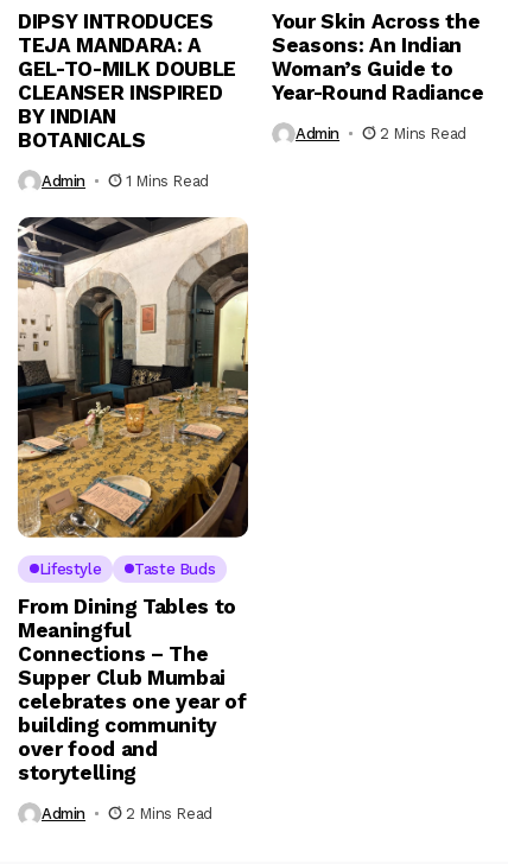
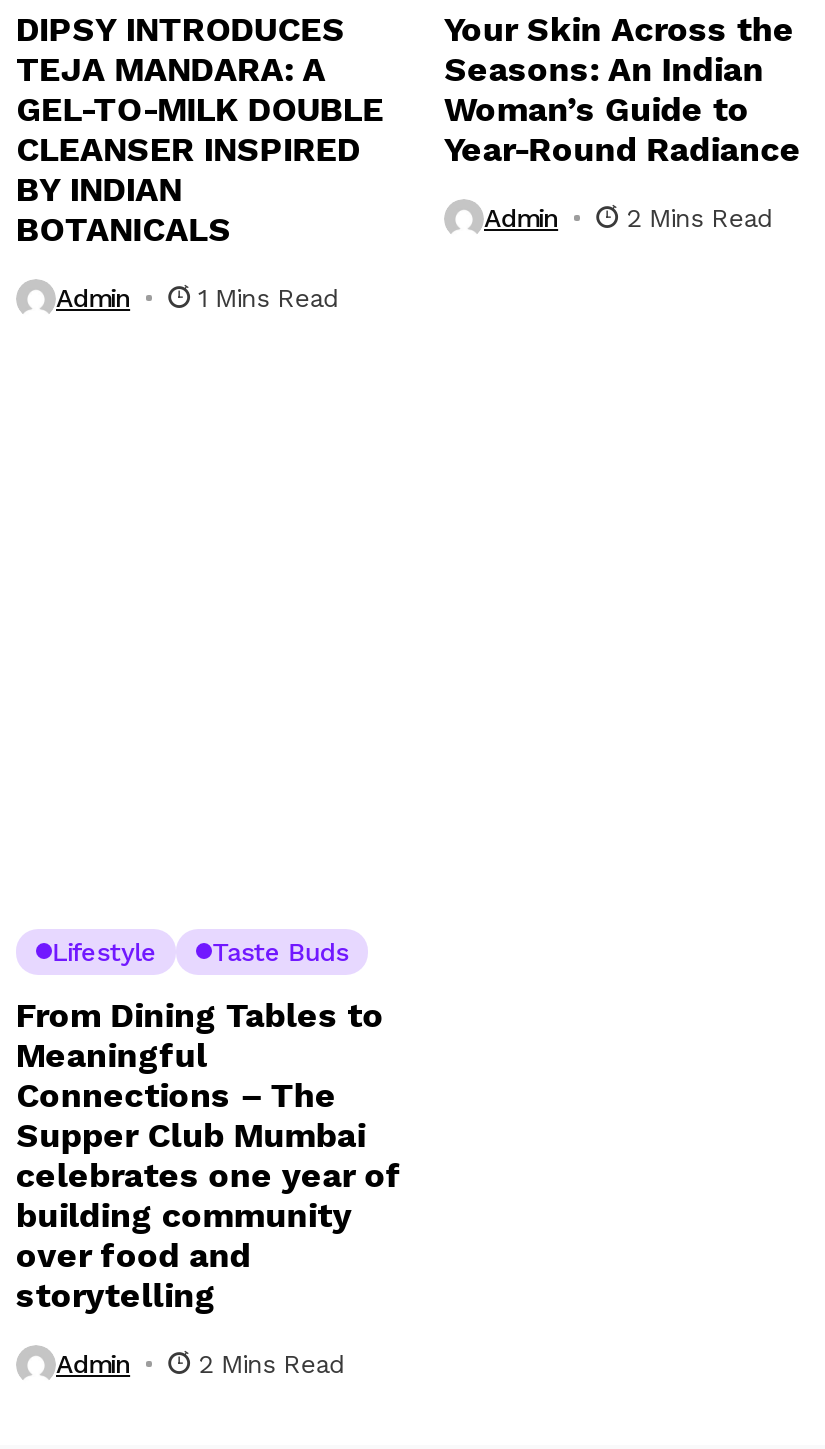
[17,216,249,539] [image] -> none

